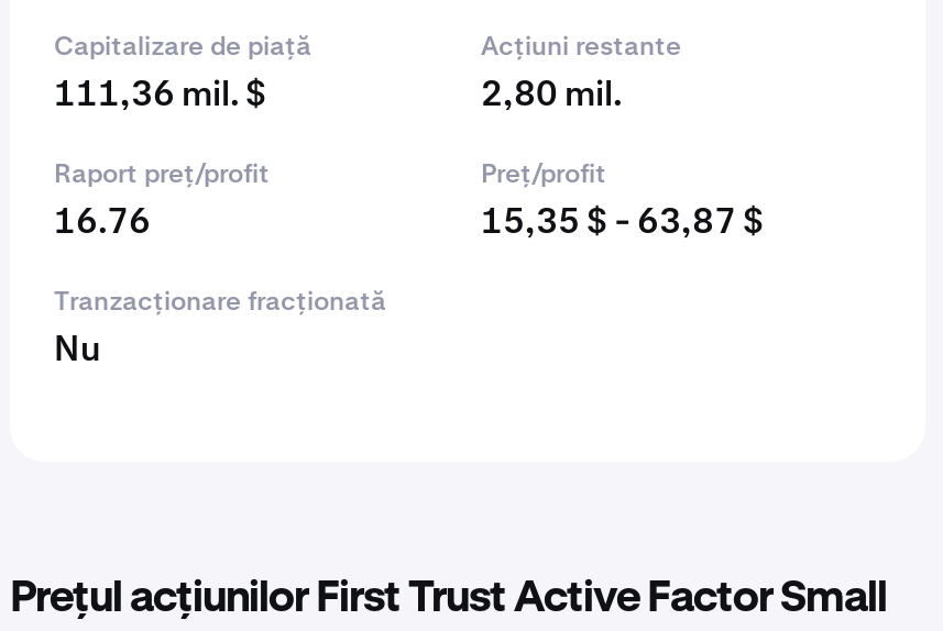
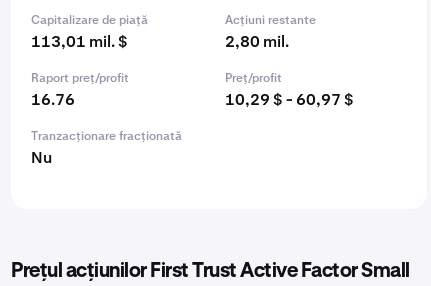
[54,70,267,117] 111,36 mil. $ -> [31,31,128,52] 113,01 mil. $
[481,198,765,244] 15,35 $ - 63,87 $ -> [225,89,354,110] 10,29 $ - 60,97 $

